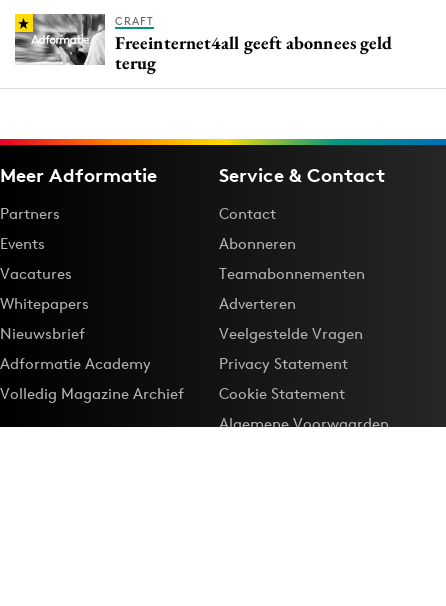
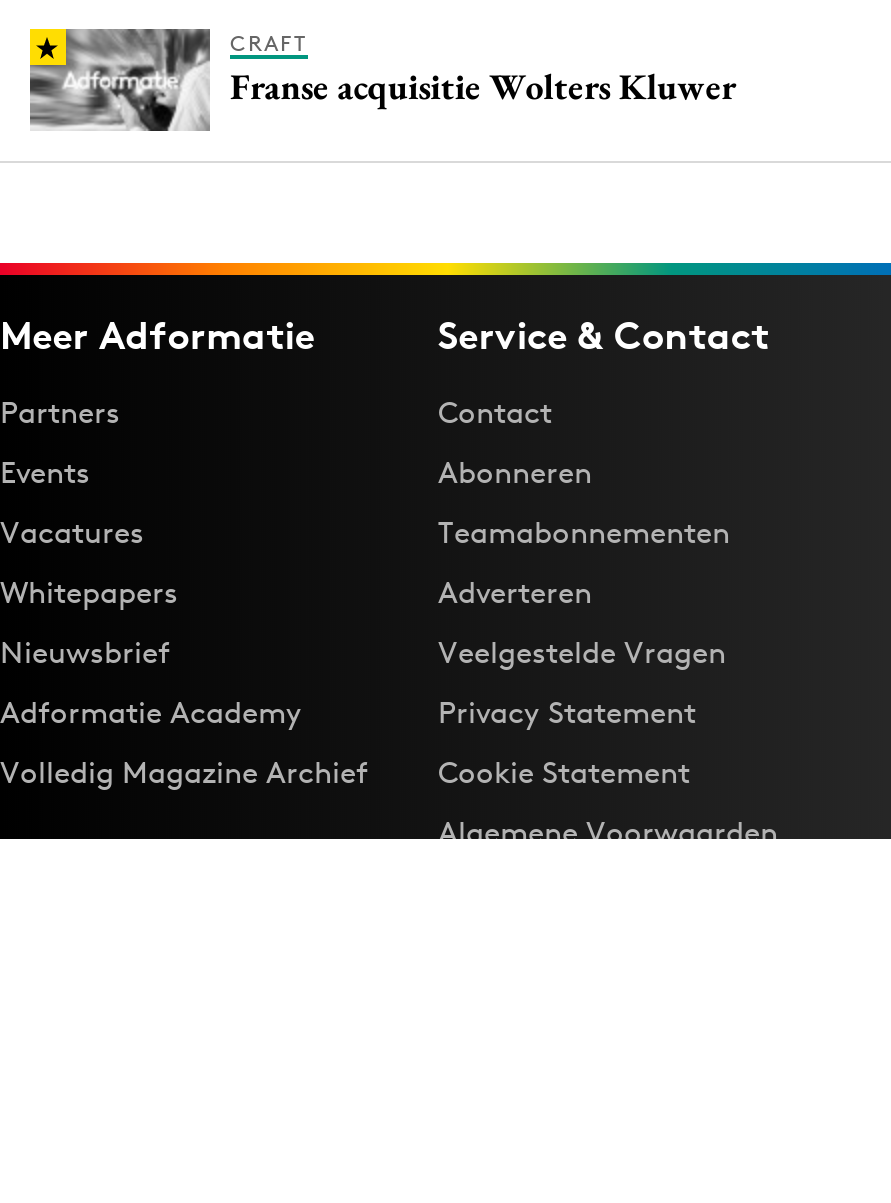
[115,31,392,74] Freeinternet4all geeft abonnees geld | terug -> [230,63,736,109] Franse acquisitie Wolters Kluwer

